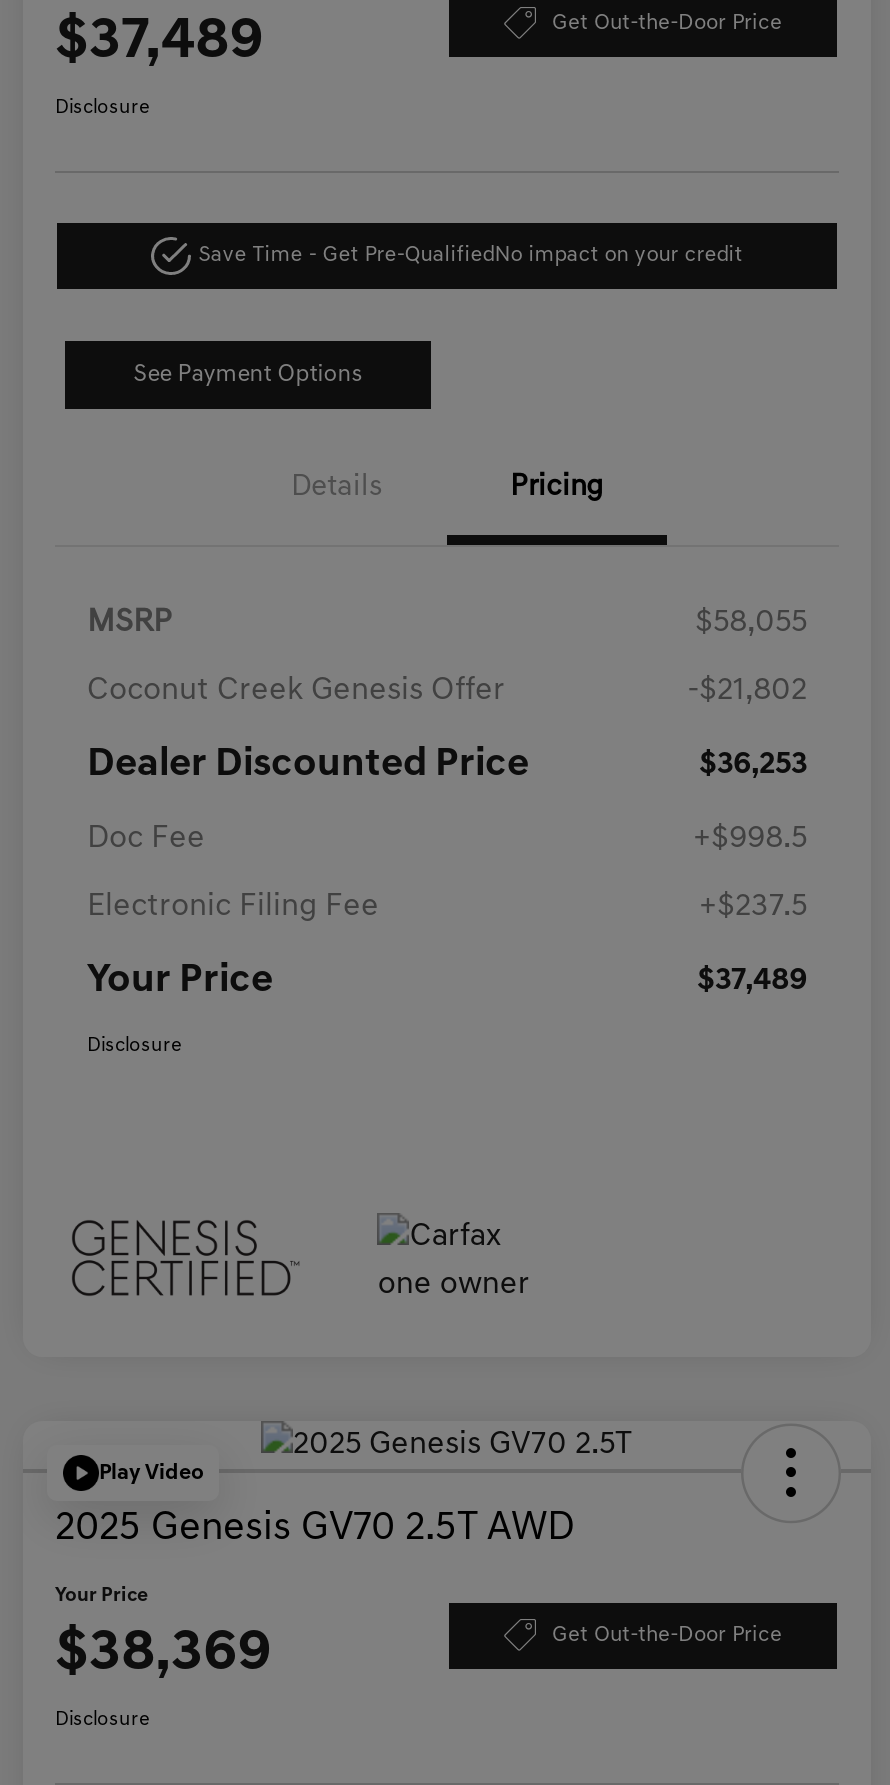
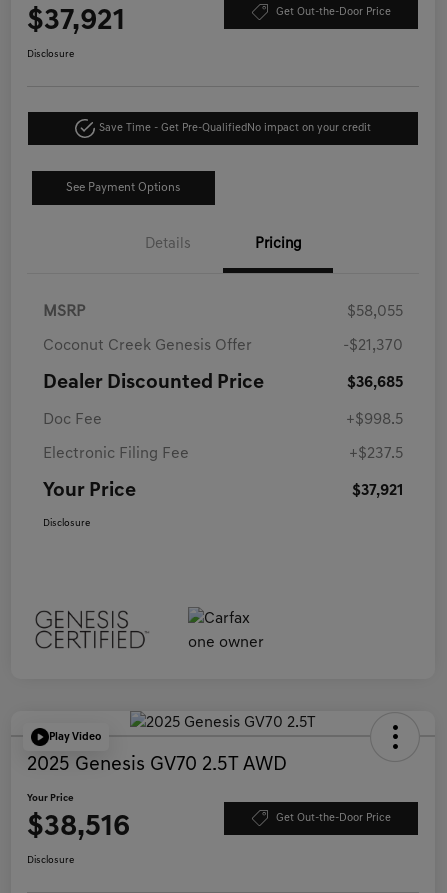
[55,11,263,73] $37,489 -> [27,6,125,37] $37,921
[687,675,807,707] -$21,802 -> [343,338,403,354] -$21,370
[699,749,807,781] $36,253 -> [347,375,403,391] $36,685
[697,965,807,997] $37,489 -> [352,483,403,499] $37,921
[55,1623,271,1685] $38,369 -> [27,812,130,843] $38,516

